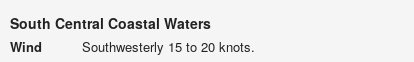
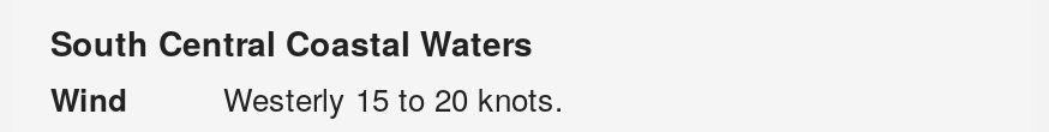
[82,37,255,56] Southwesterly 15 to 20 knots. -> [223,76,564,121] Westerly 15 to 20 knots.

